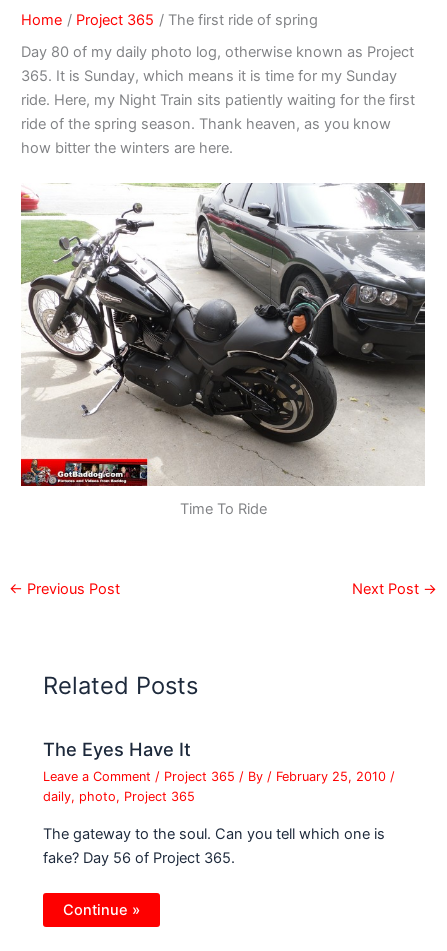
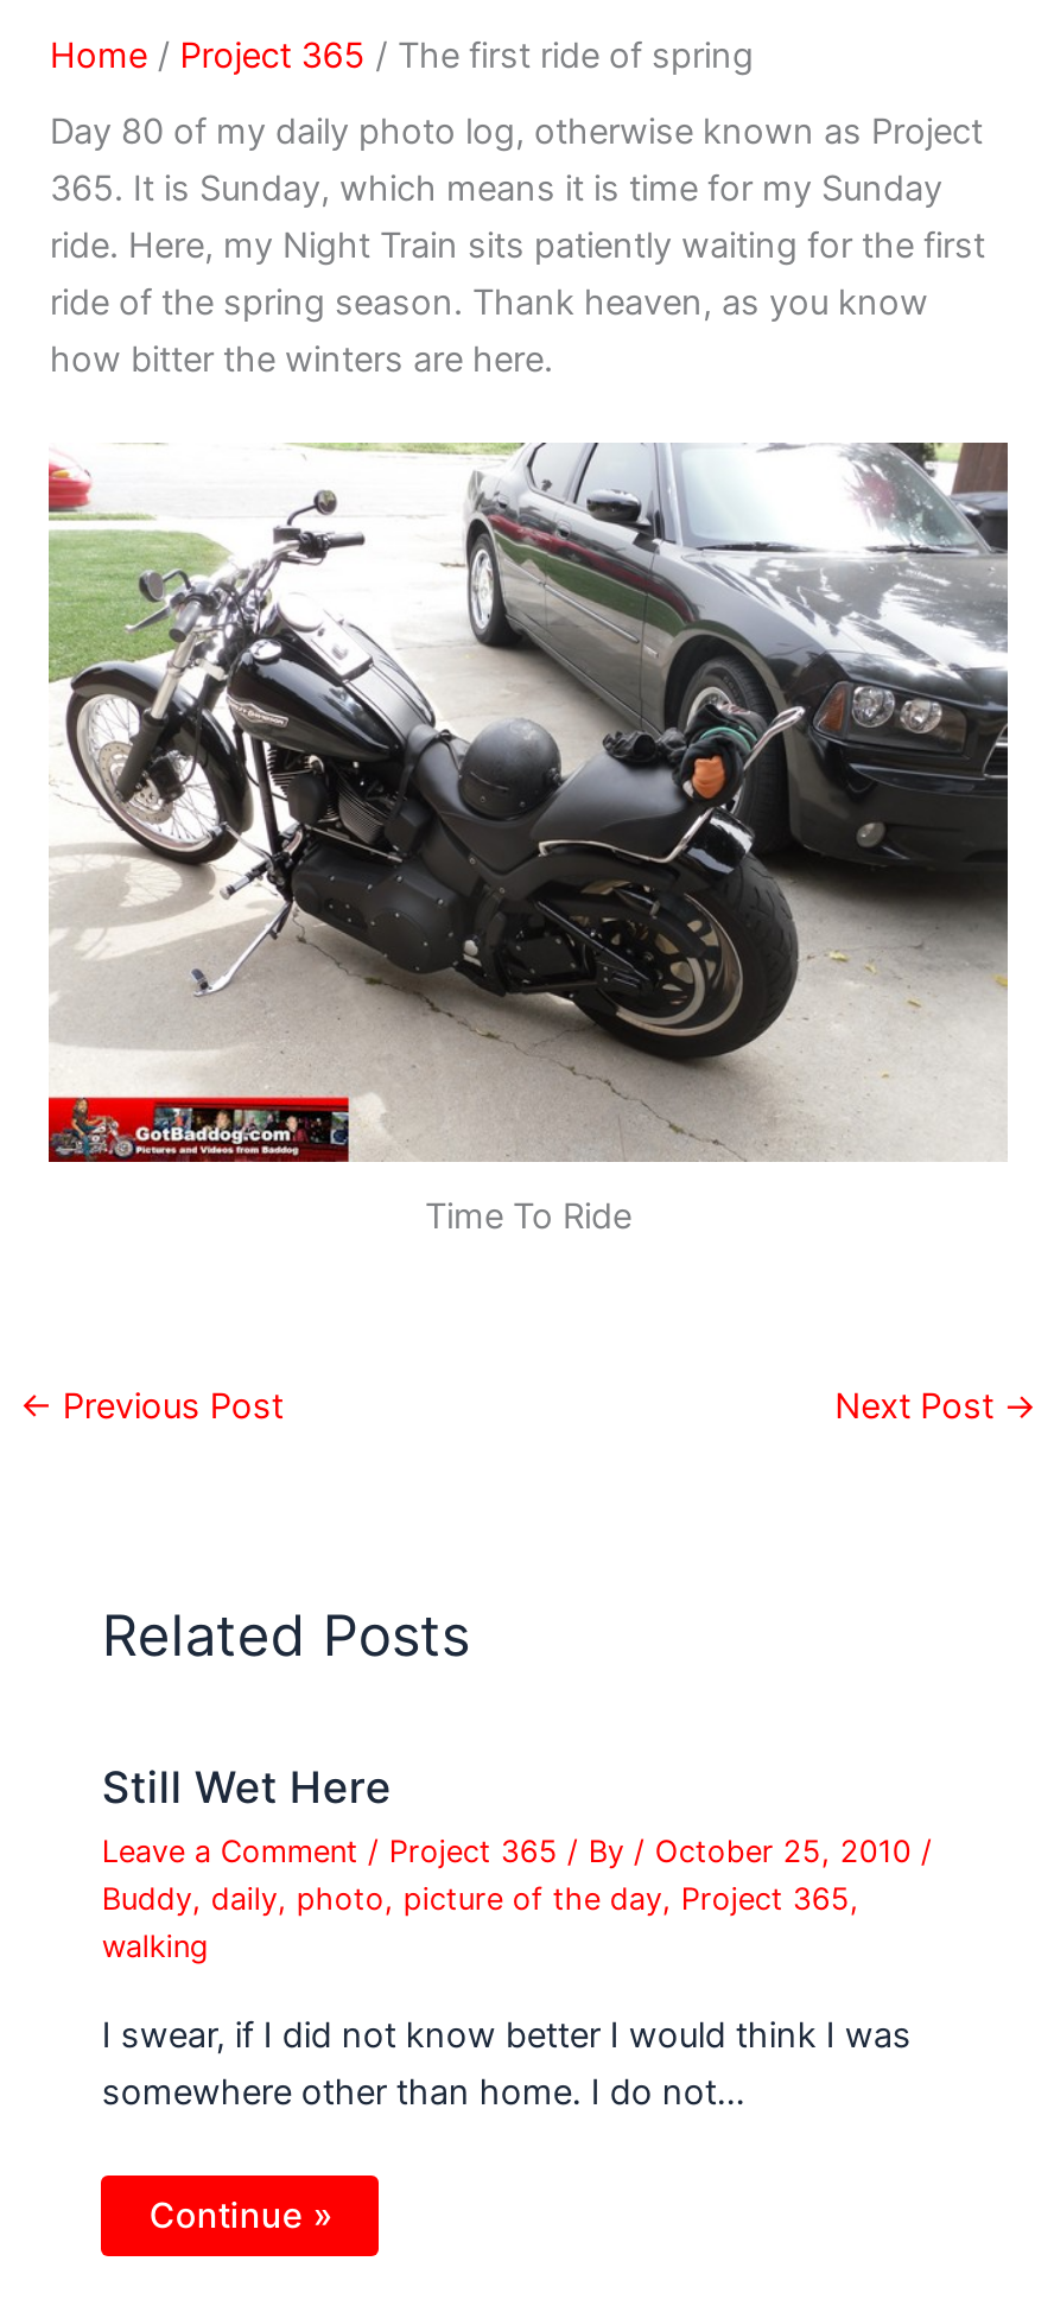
[43,738,395,804] The Eyes Have It | Leave a Comment / Project 365 / By / February 25, 2010 / | daily, photo, Project 365 -> [102,1760,932,1964] Still Wet Here | Leave a Comment / Project 365 / By / October 25, 2010 / | Buddy, daily, photo, picture of the day, Project 365, | walking
[43,825,385,867] The gateway to the soul. Can you tell which one is | fake? Day 56 of Project 365. -> [102,2013,911,2113] I swear, if I did not know better I would think I was | somewhere other than home. I do not…

